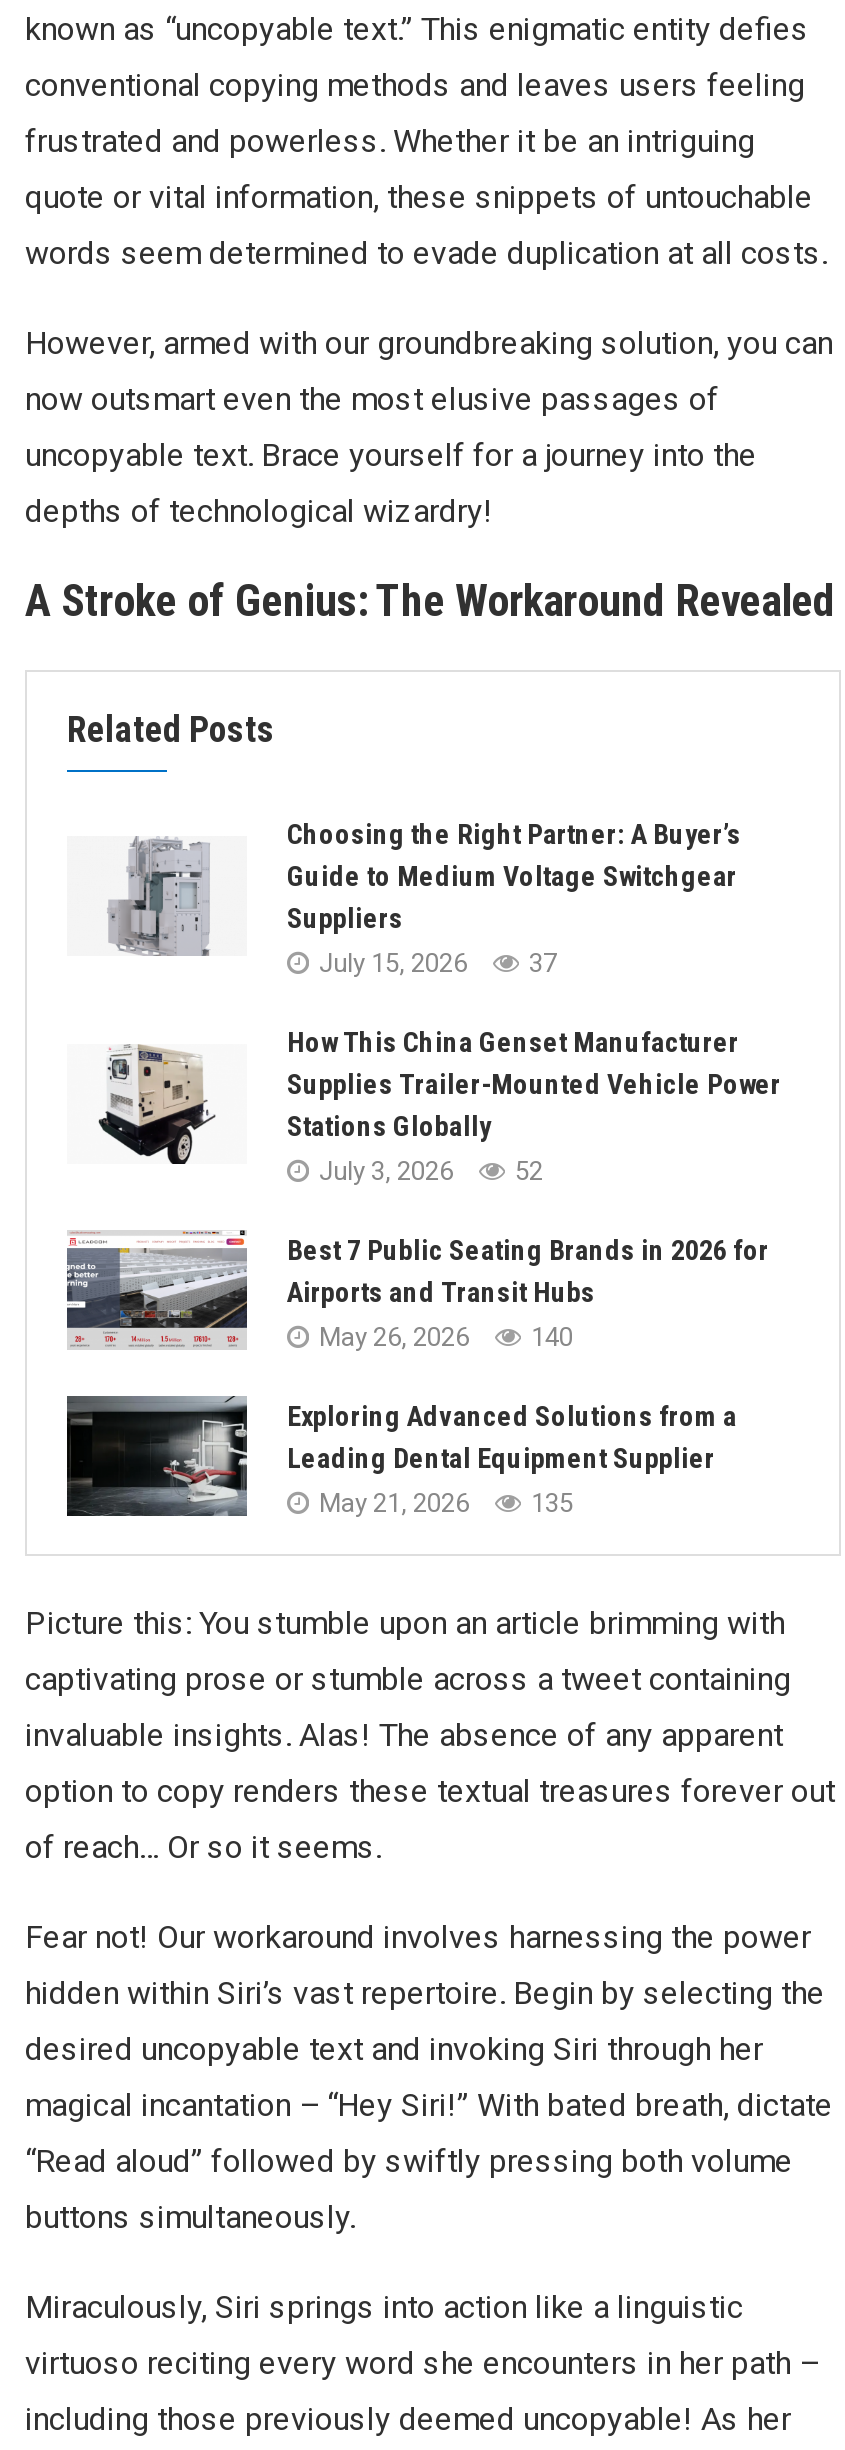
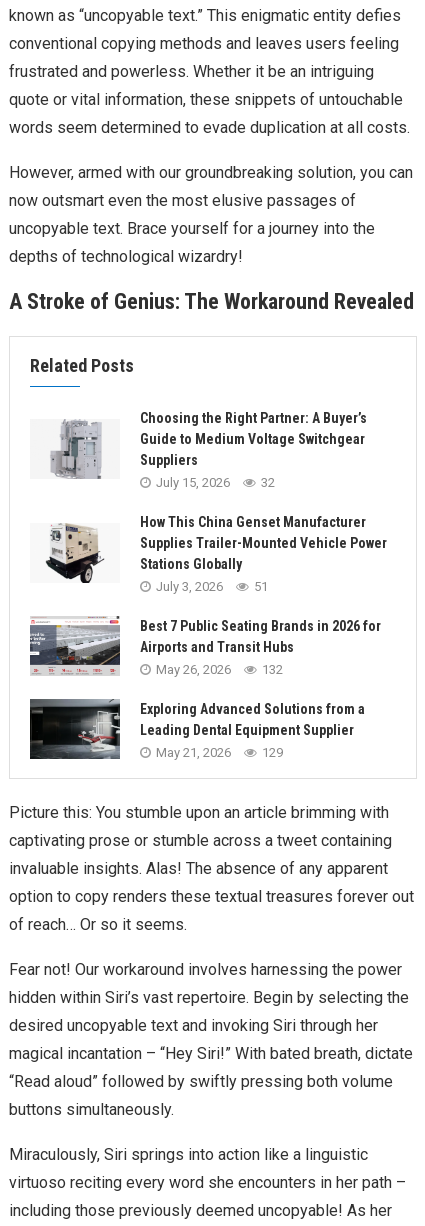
[529,948,557,978] 37 -> [261,475,275,490] 32
[515,1156,543,1186] 52 -> [254,579,268,594] 51
[531,1322,573,1352] 140 -> [262,662,283,677] 132
[531,1488,573,1518] 135 -> [262,745,283,760] 129

